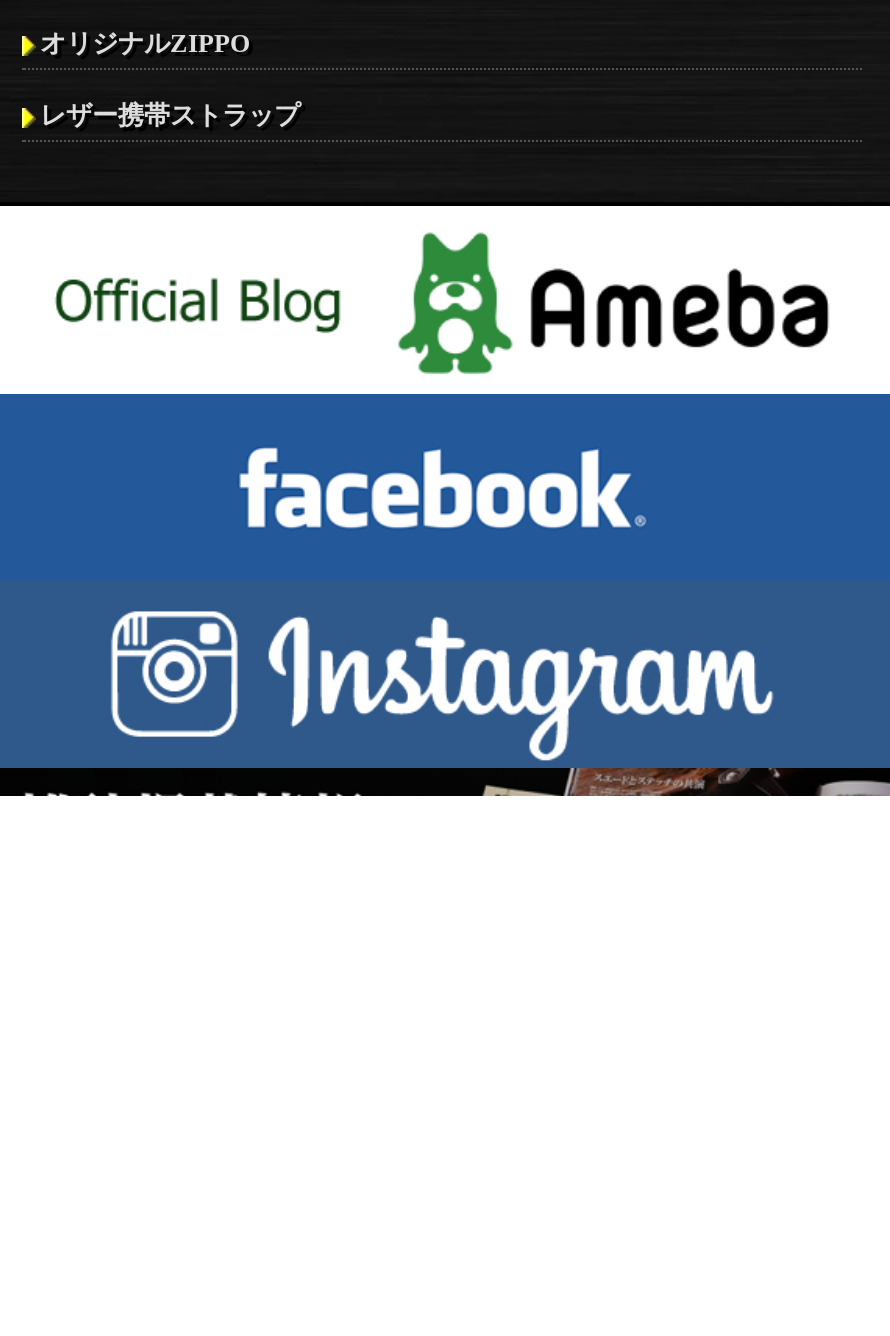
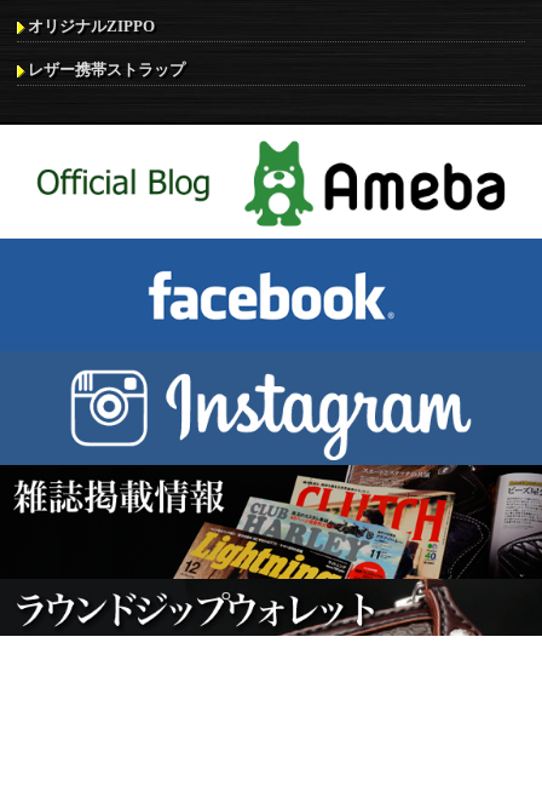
none -> [4,481,538,637] [image]

